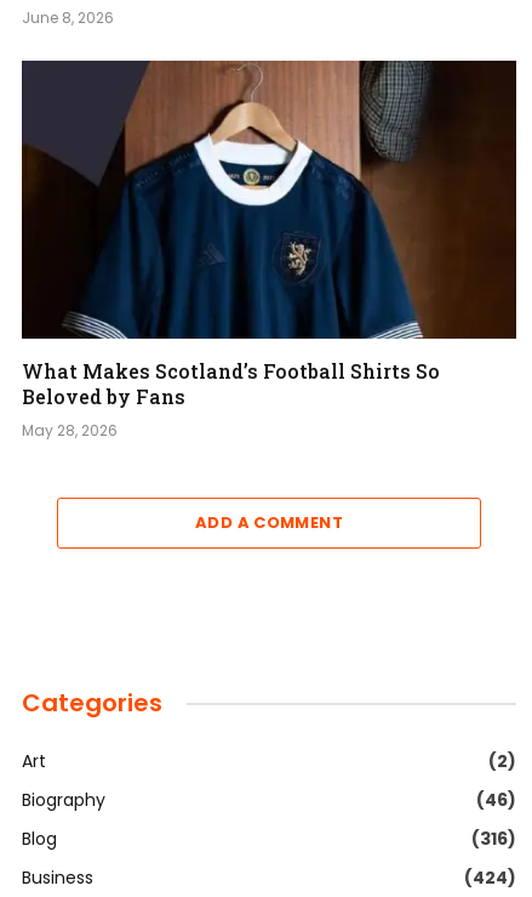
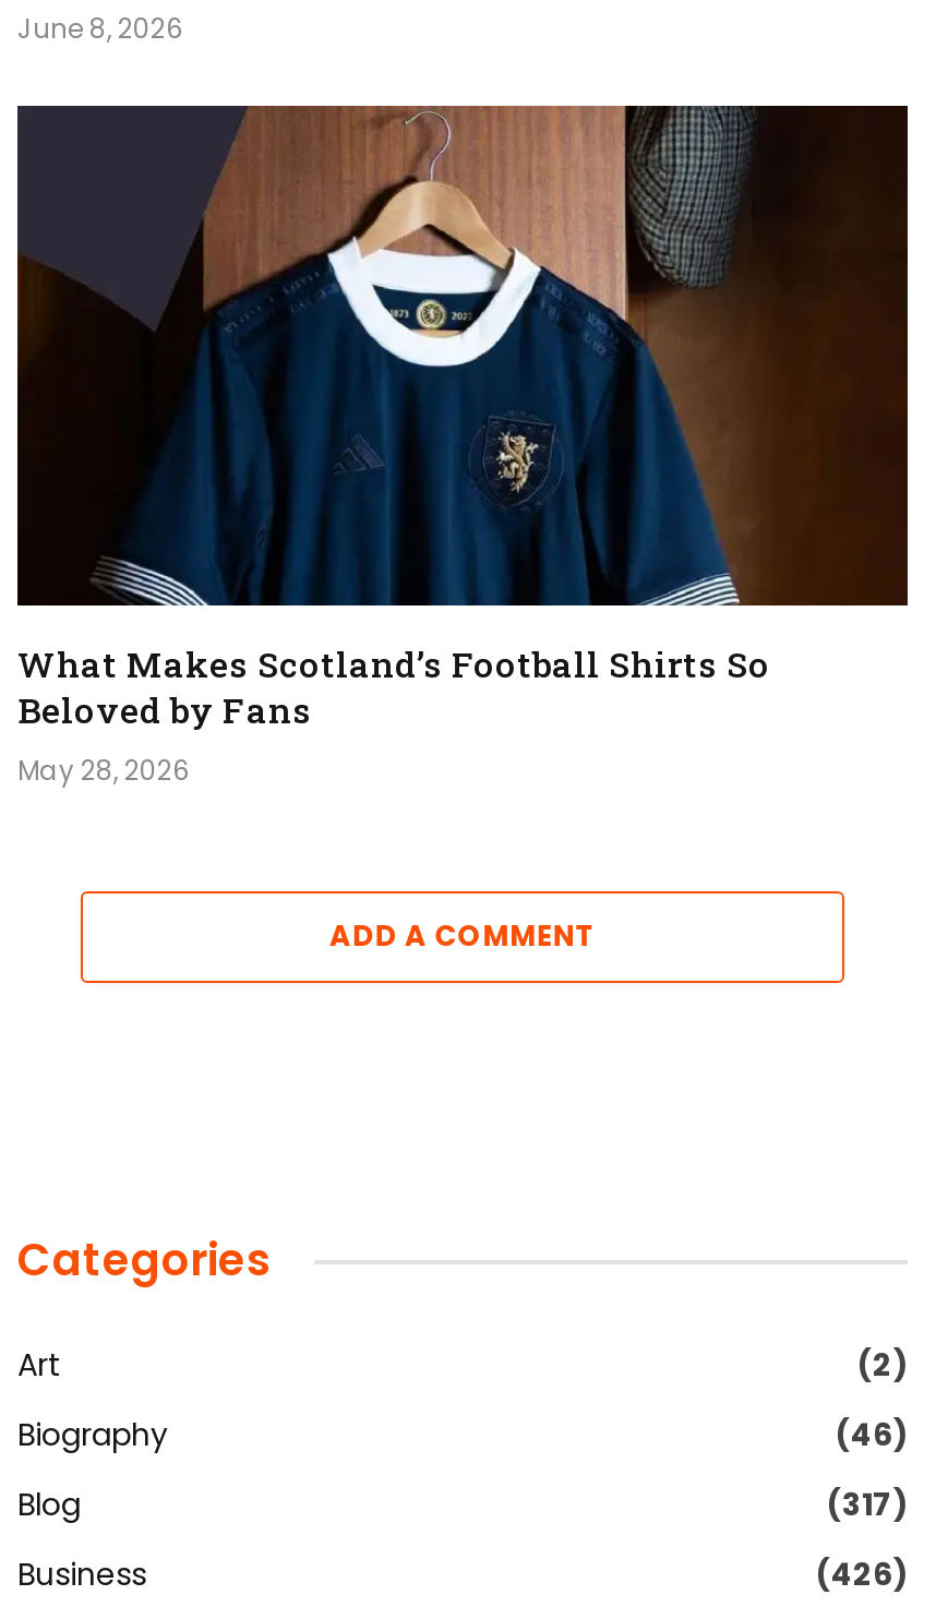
[471,827,516,851] (316) -> [827,1484,908,1527] (317)
[464,866,516,890] (424) -> [816,1553,908,1597] (426)

